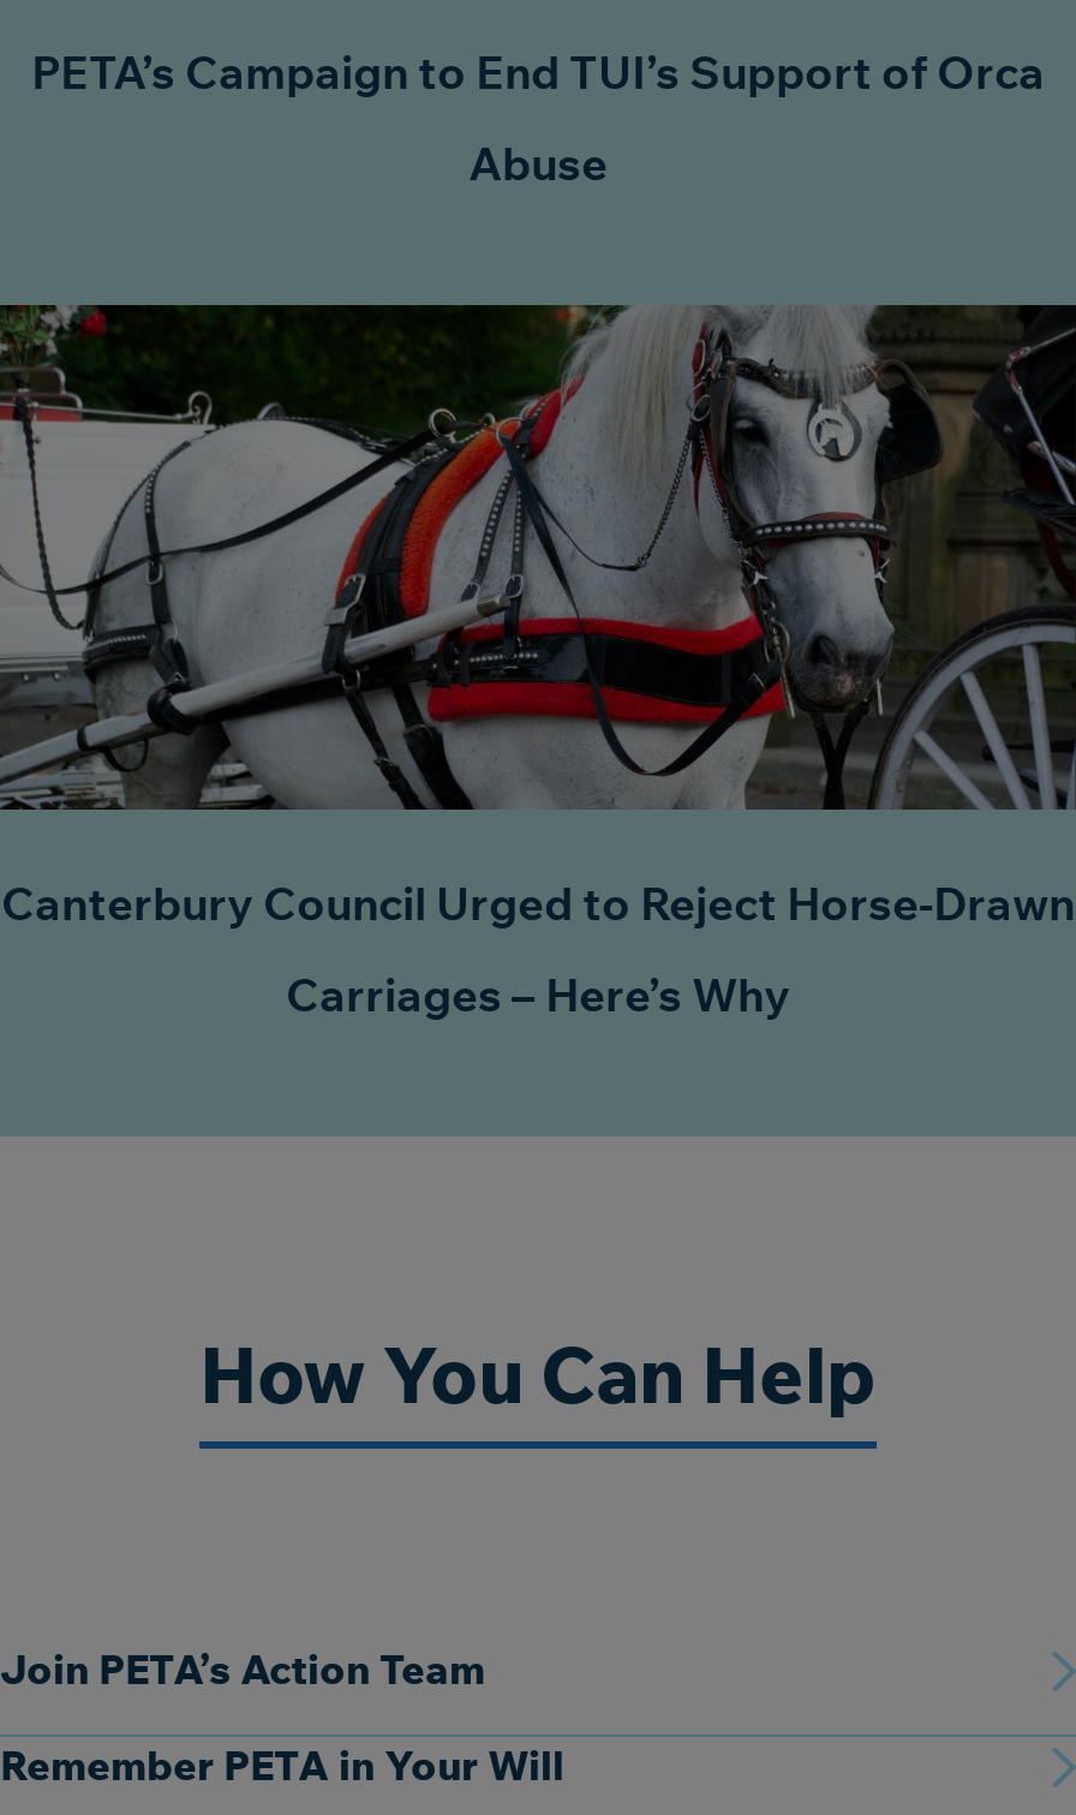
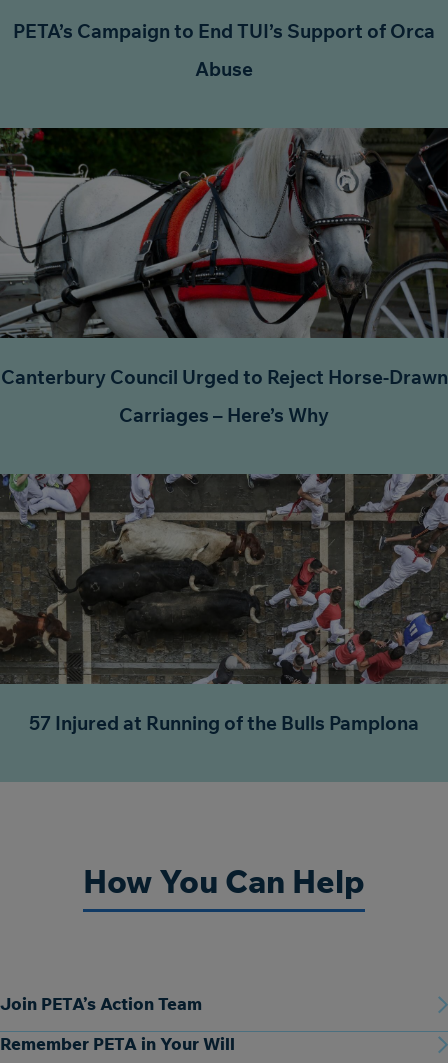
none -> [3,473,445,735] [image] | 57 Injured at Running of the Bulls Pamplona

